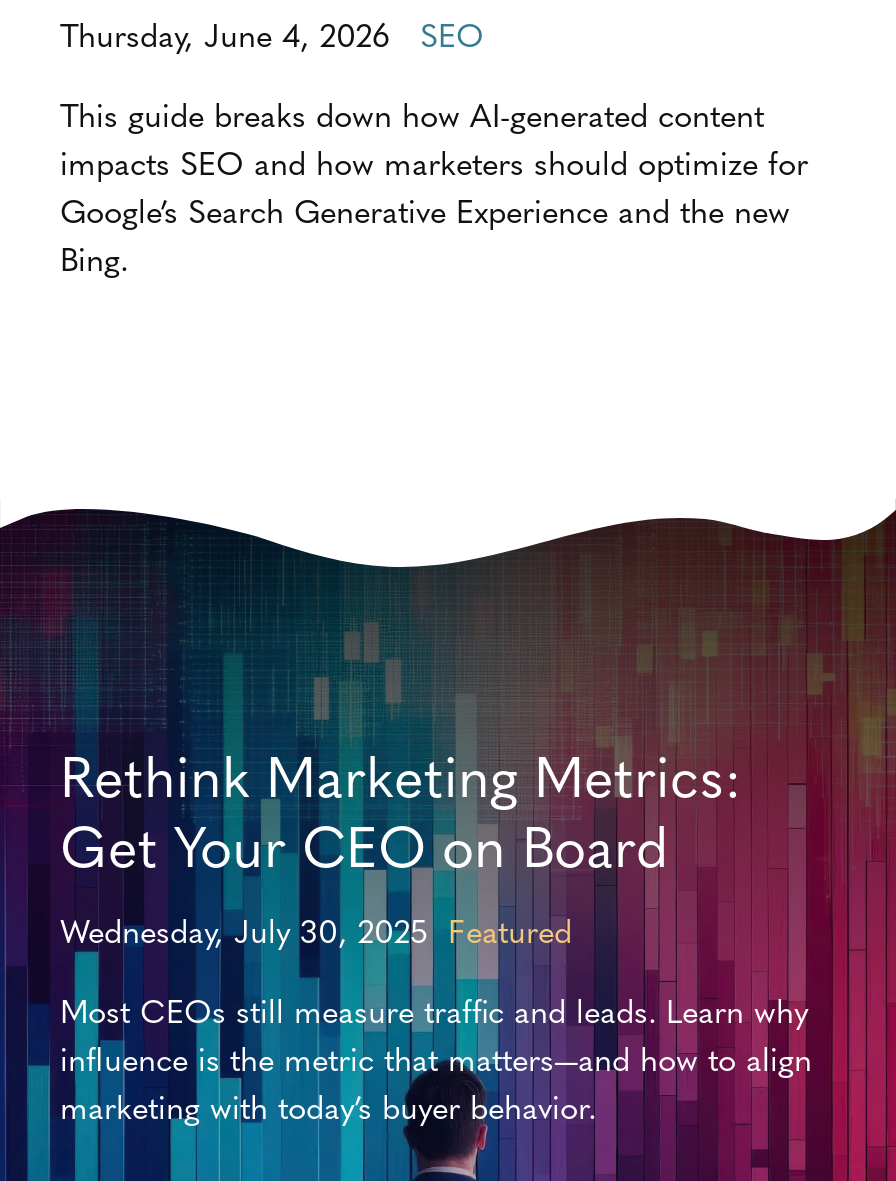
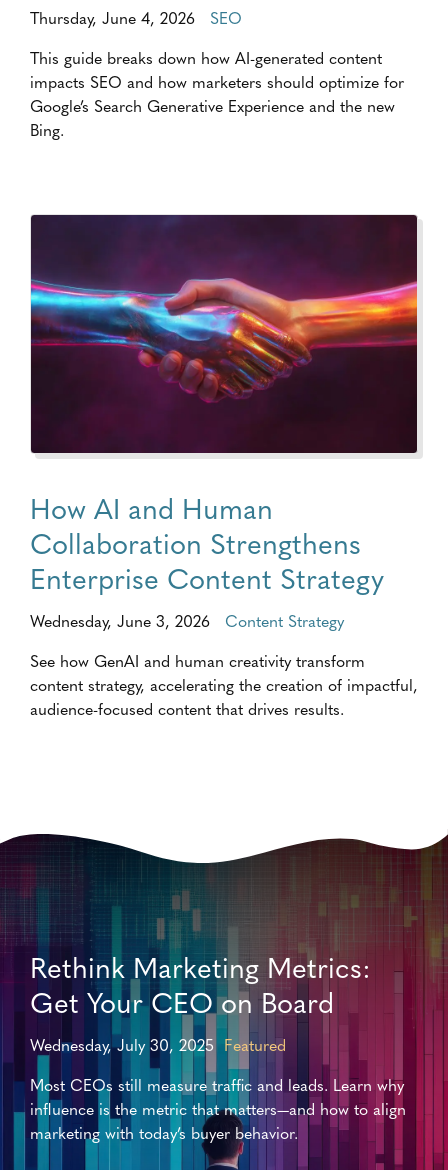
none -> [30,214,419,720] [image] | How AI and Human | Collaboration Strengthens | Enterprise Content Strategy | Wednesday, June 3, 2026 | Content Strategy | See how GenAI and human creativity transform | content strategy, accelerating the creation of impactful, | audience-focused content that drives results.

